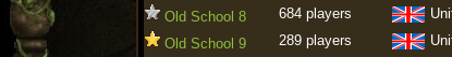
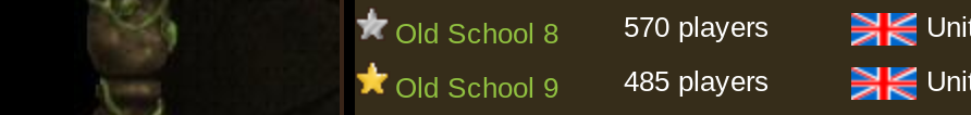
[164,5,351,25] Old School 8 684 players -> [395,11,770,50] Old School 8 570 players
[164,32,351,52] Old School 9 289 players -> [395,65,770,104] Old School 9 485 players

